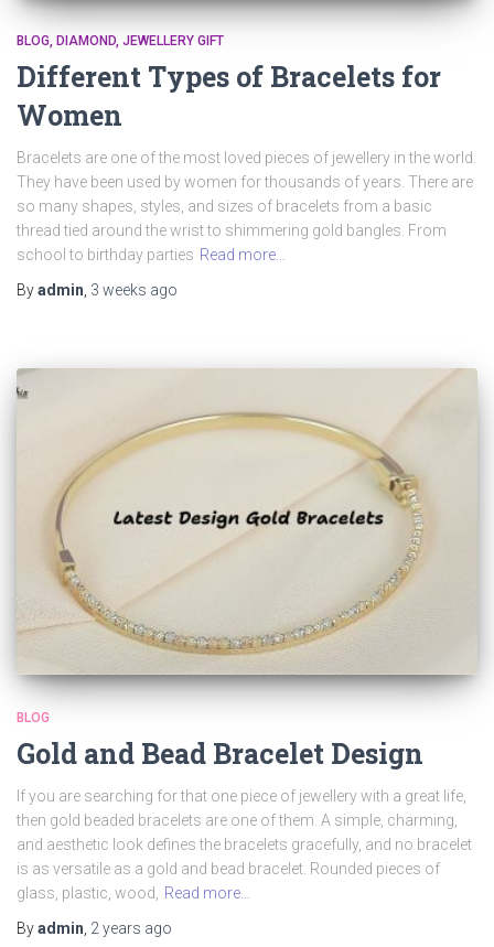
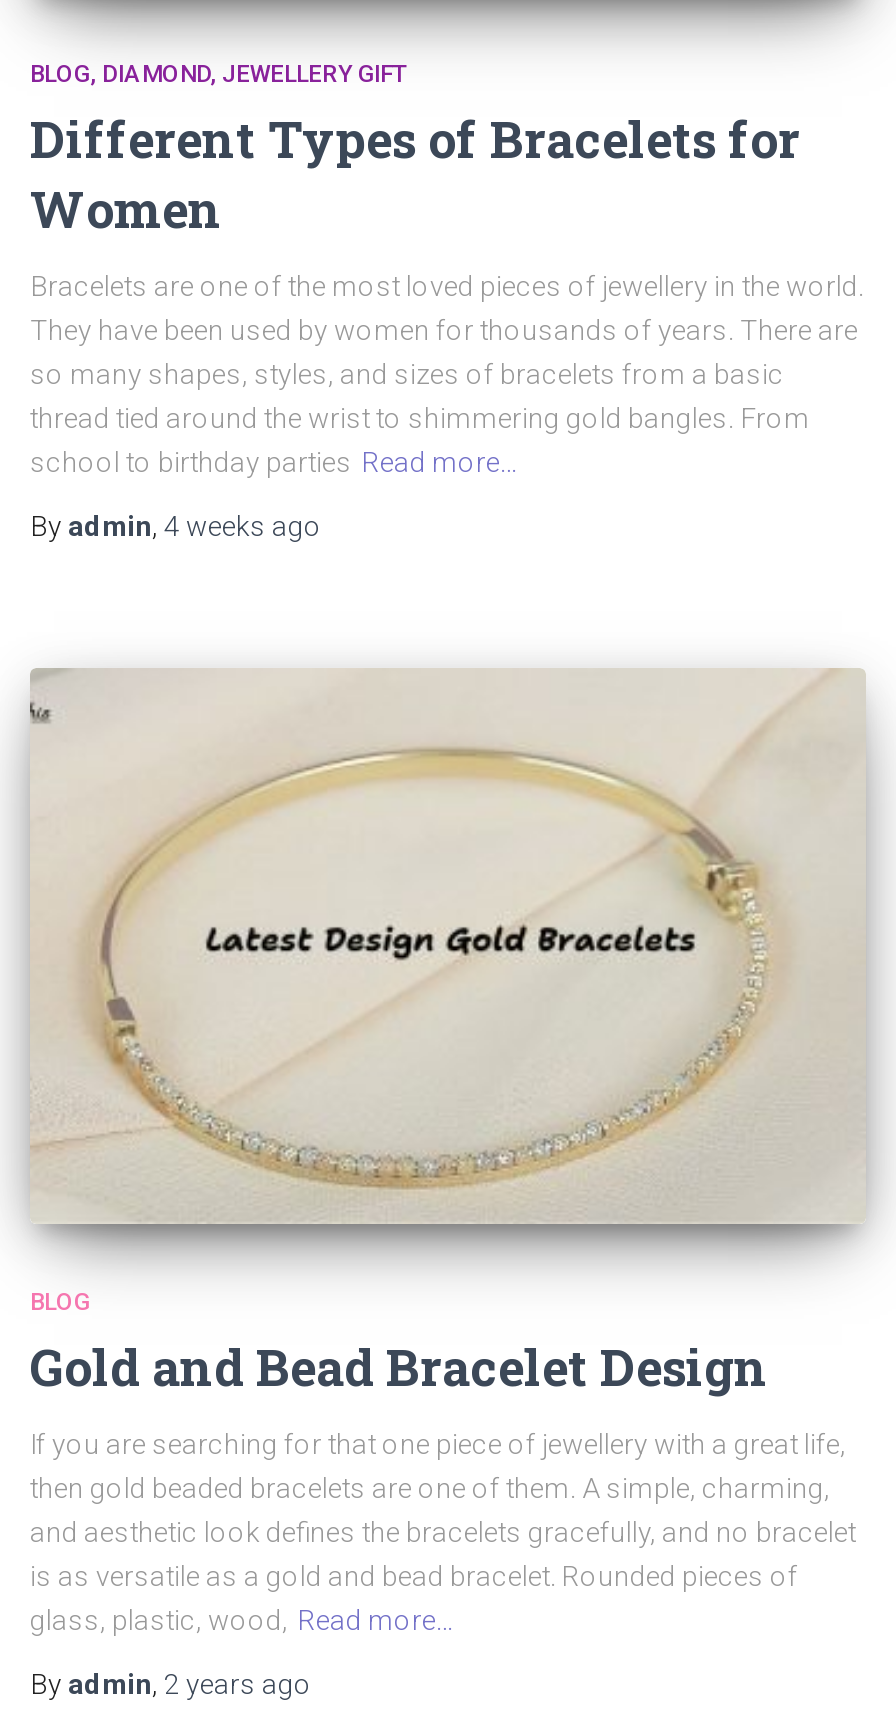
[17,281,178,298] By admin, 3 weeks ago -> [30,509,322,541] By admin, 4 weeks ago

